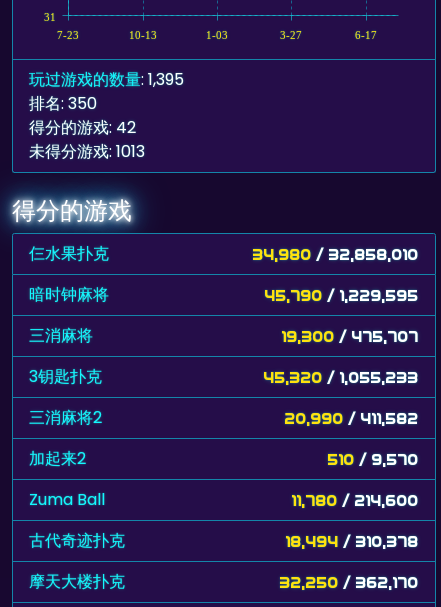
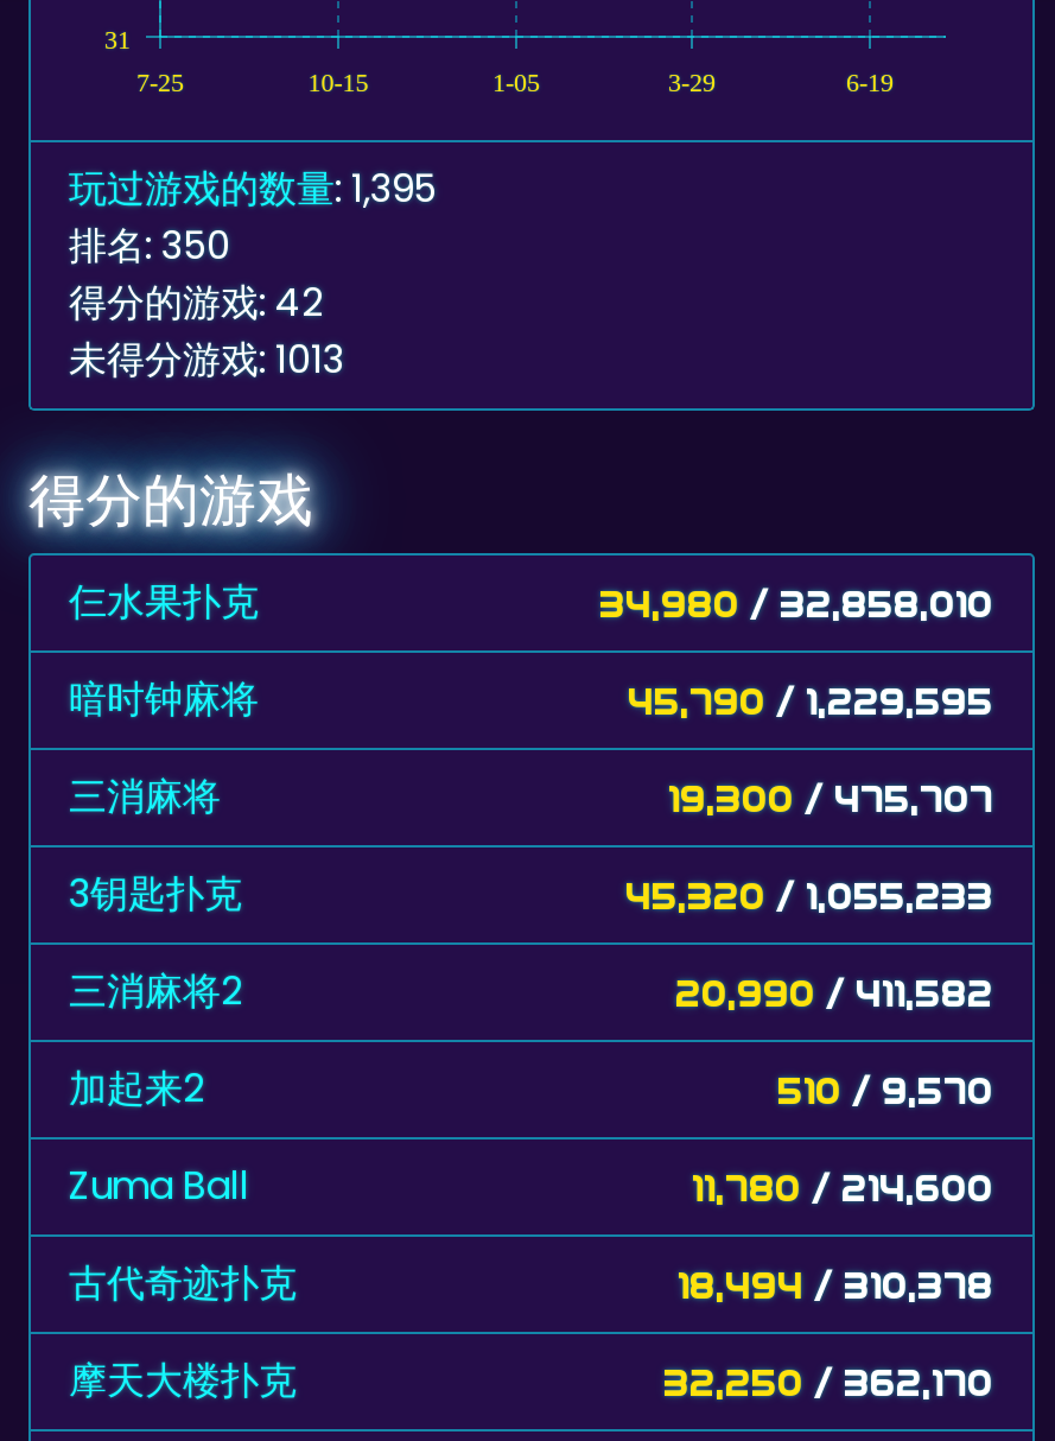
[57,28,79,40] 7-23 -> [136,68,184,98] 7-25
[129,28,157,40] 10-13 -> [308,68,368,98] 10-15
[206,28,228,40] 1-03 -> [492,68,540,98] 1-05
[280,28,302,40] 3-27 -> [668,68,716,98] 3-29
[355,28,377,40] 6-17 -> [846,68,894,98] 6-19

